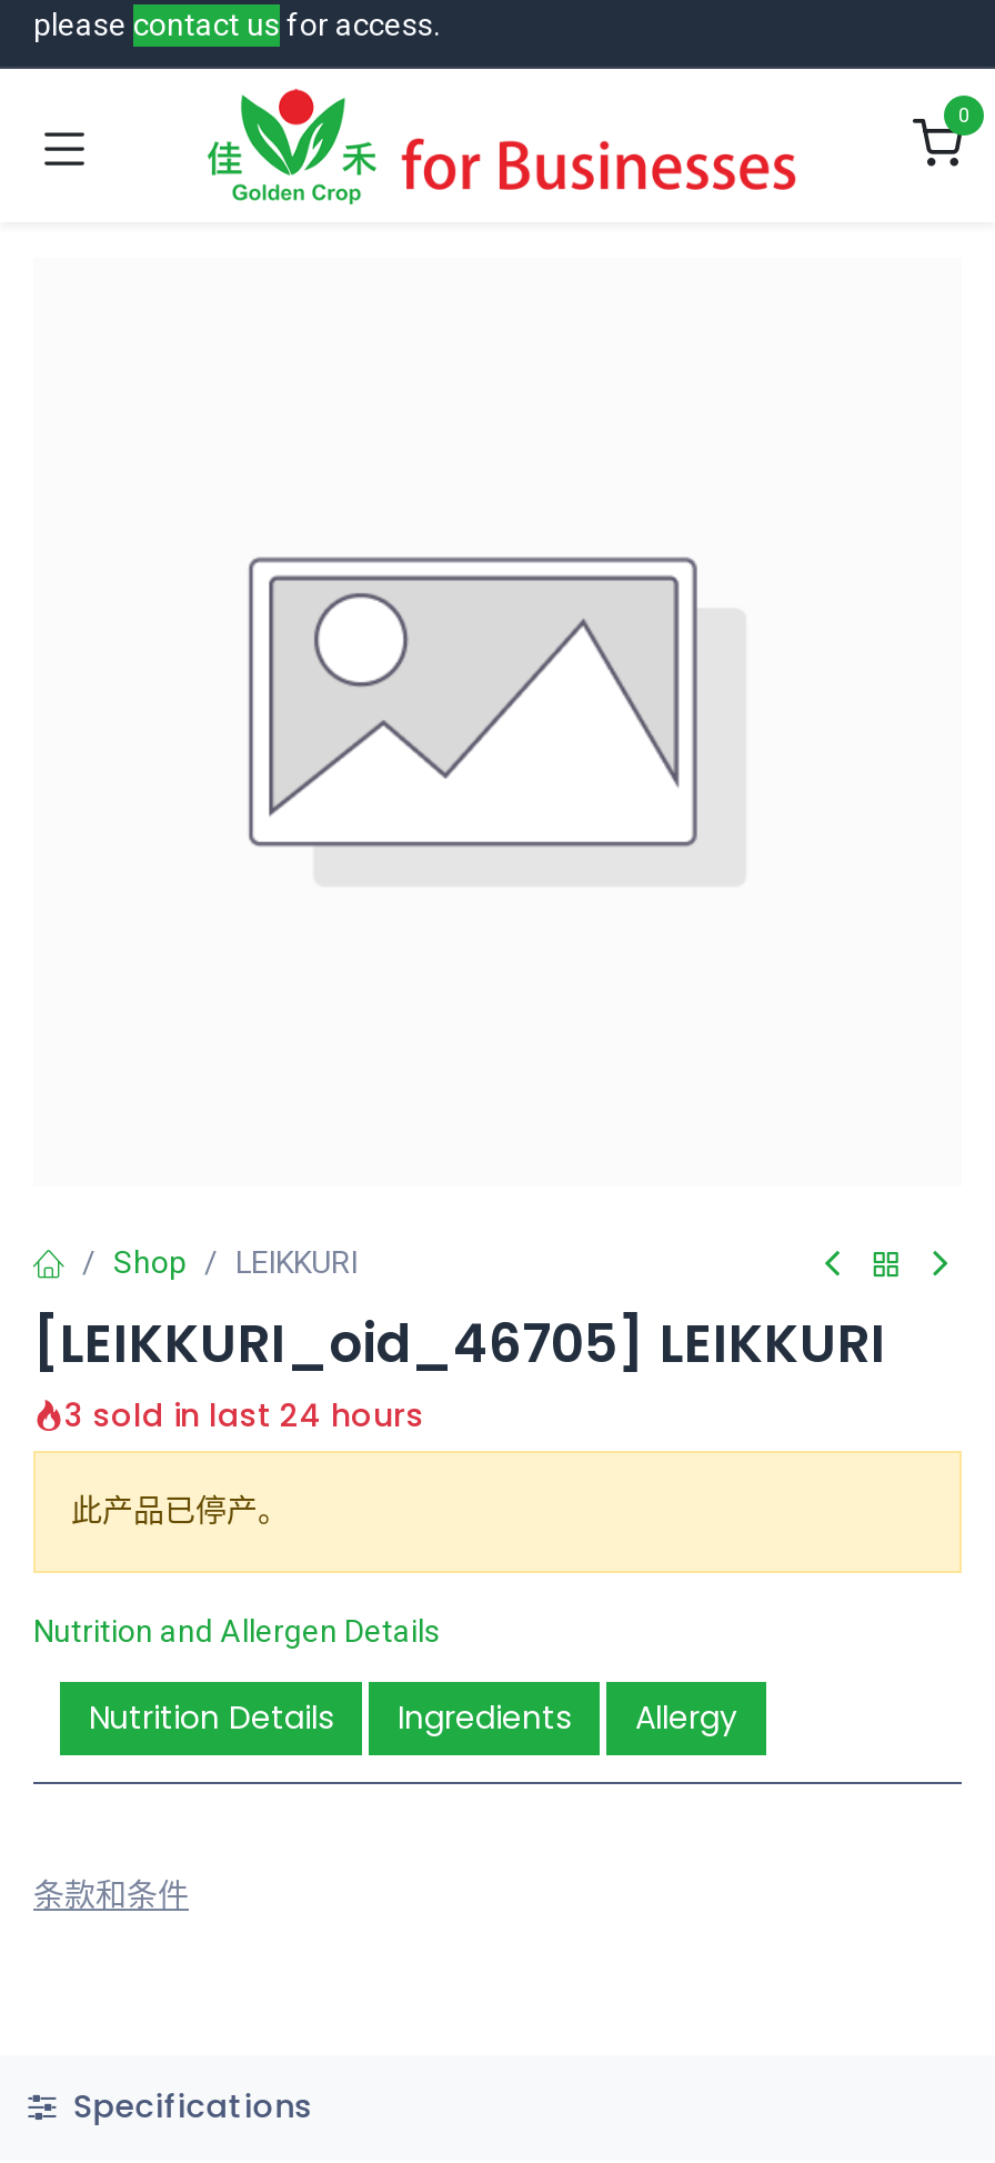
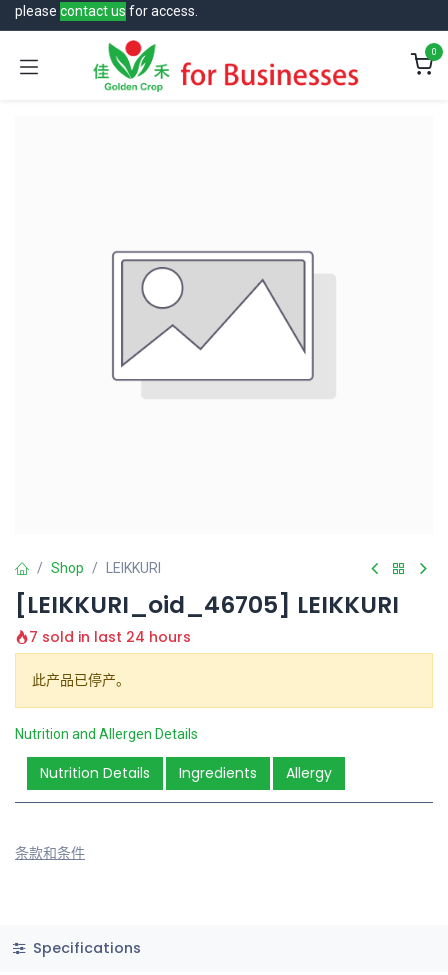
[64,1393,424,1438] 3 sold in last 24 hours -> [29,627,191,647] 7 sold in last 24 hours

